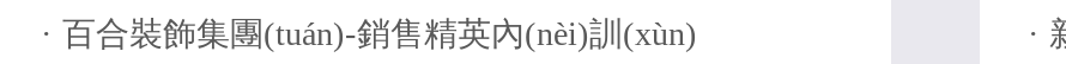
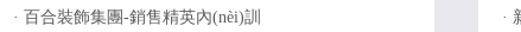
[41,17,697,52] · 百合裝飾集團(tuán)-銷售精英內(nèi)訓(xùn) -> [13,8,261,26] · 百合裝飾集團-銷售精英內(nèi)訓

